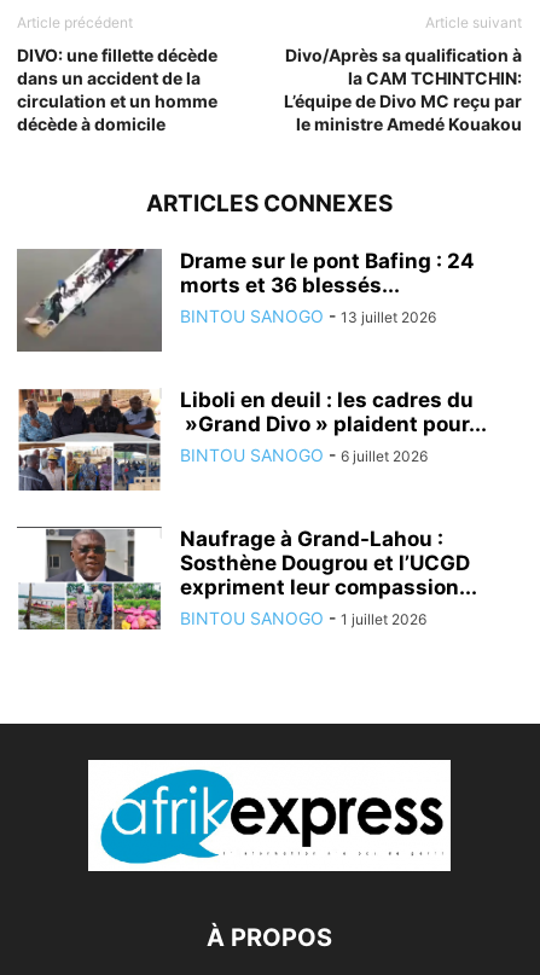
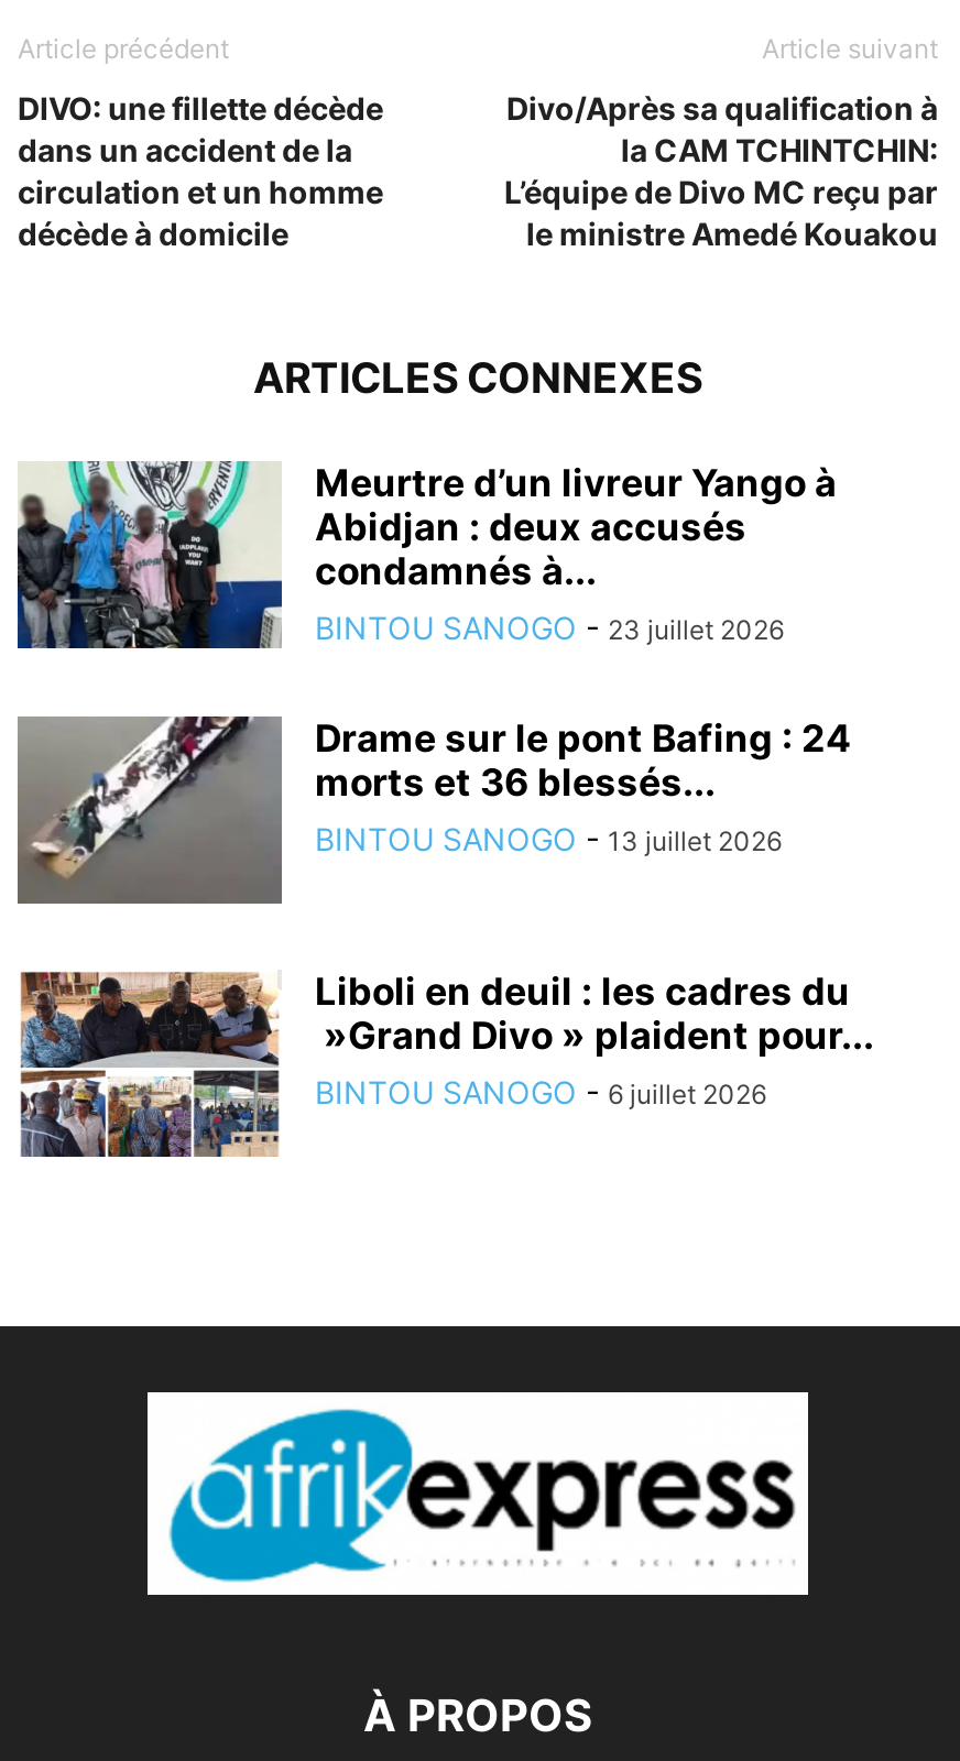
none -> [15,459,837,650] [image] | Meurtre d’un livreur Yango à | Abidjan : deux accusés | condamnés à... | BINTOU SANOGO - 23 juillet 2026
moved [17,246,487,465] -> [18,712,874,1111]: [image] | Drame sur le pont Bafing : 24 | morts et 36 blessés... | BINTOU SANOGO - 13 juillet 2026 | Liboli en deuil : les cadres du | »Grand Divo » plaident pour... | BINTOU SANOGO - 6 juillet 2026
[17,526,477,631] [image] | Naufrage à Grand-Lahou : | Sosthène Dougrou et l’UCGD | expriment leur compassion... | BINTOU SANOGO - 1 juillet 2026 -> none

